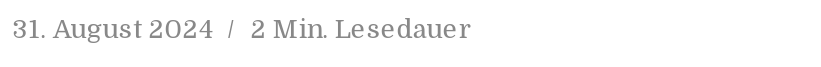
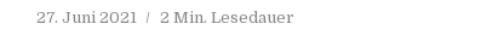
[13,14,473,44] 31. August 2024 2 Min. Lesedauer -> [36,8,294,27] 27. Juni 2021 2 Min. Lesedauer

